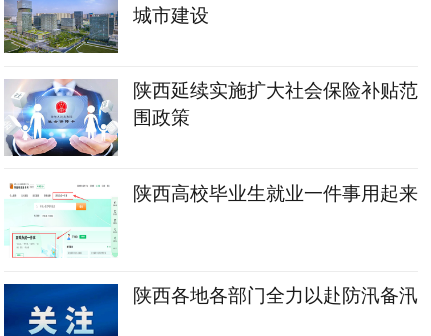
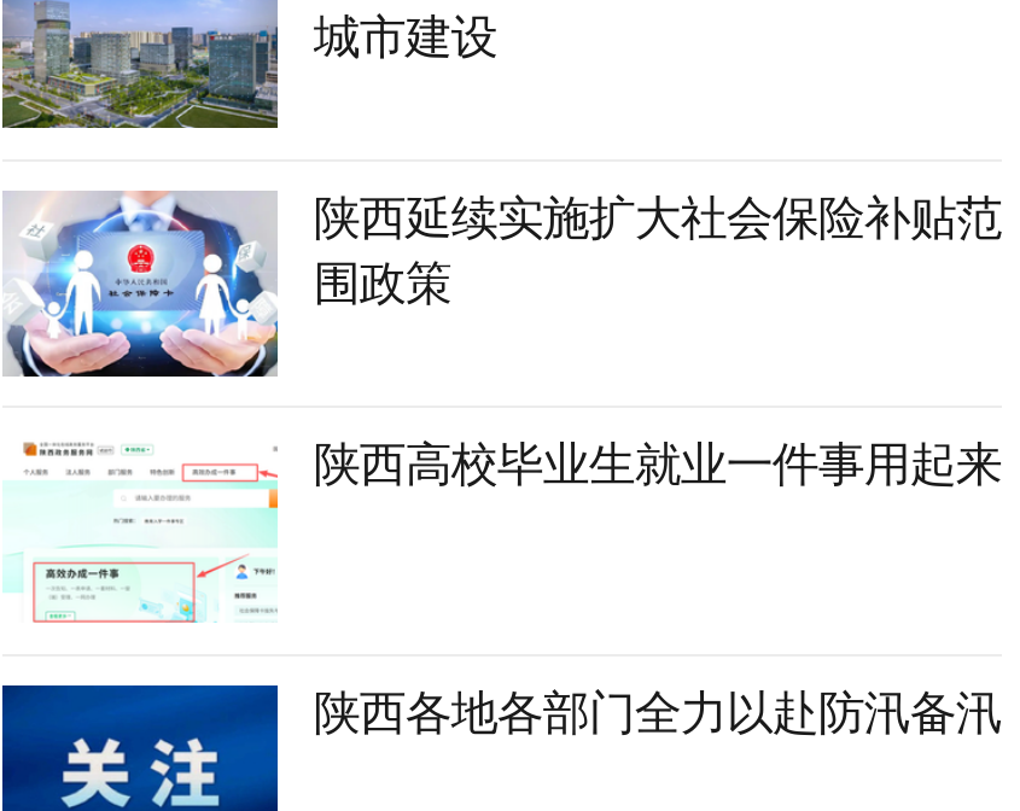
[9,183,118,258] [image] -> [17,442,280,623] [image]

